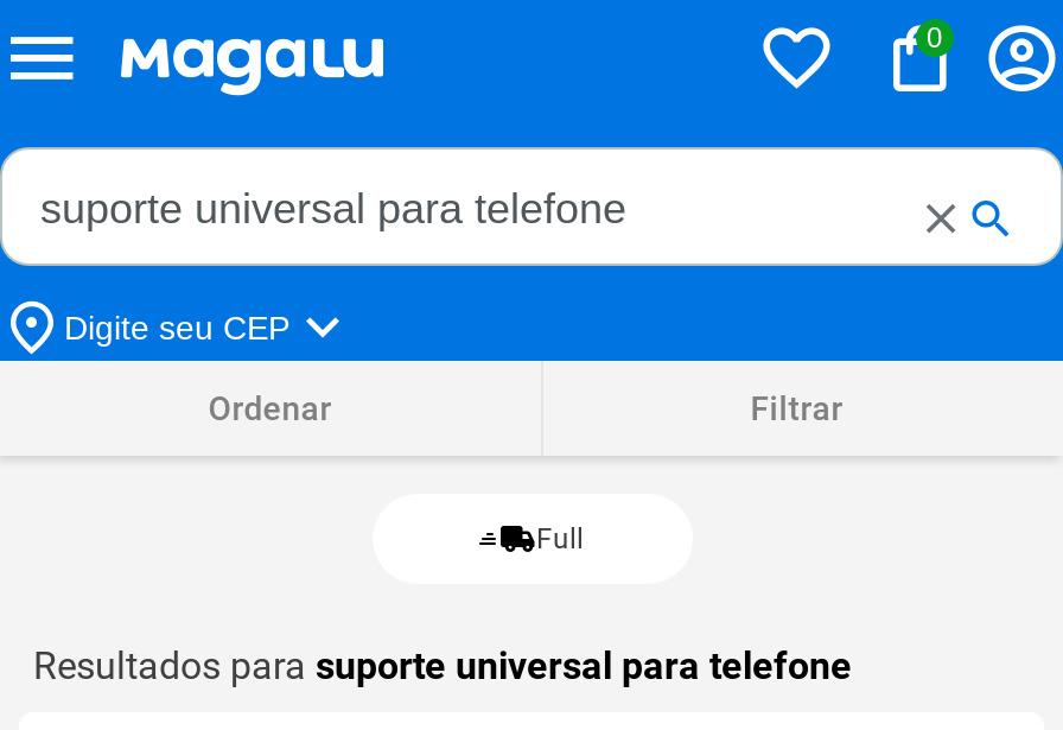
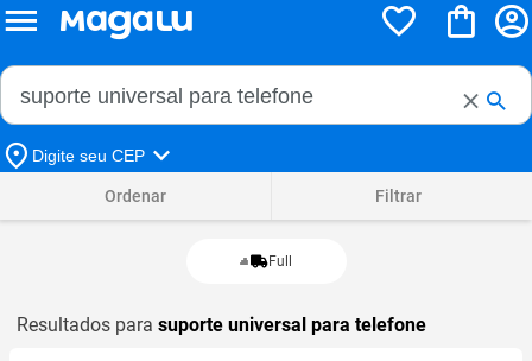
[927,21,943,55] 0 -> none

